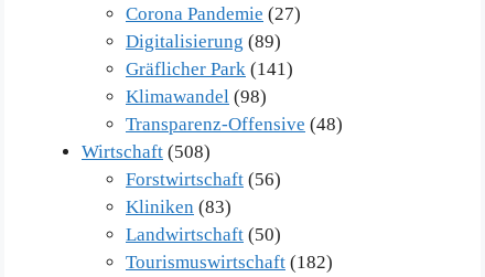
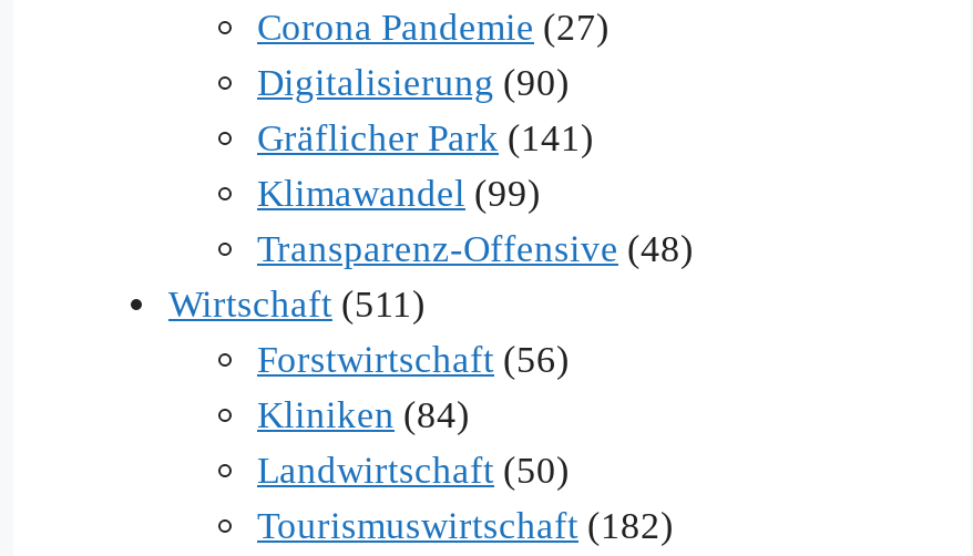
[126,31,281,52] Digitalisierung (89) -> [257,62,570,105] Digitalisierung (90)
[126,86,267,107] Klimawandel (98) -> [257,173,541,215] Klimawandel (99)
[82,141,211,162] Wirtschaft (508) -> [168,284,426,326] Wirtschaft (511)
[126,197,231,218] Kliniken (83) -> [257,395,470,437] Kliniken (84)

